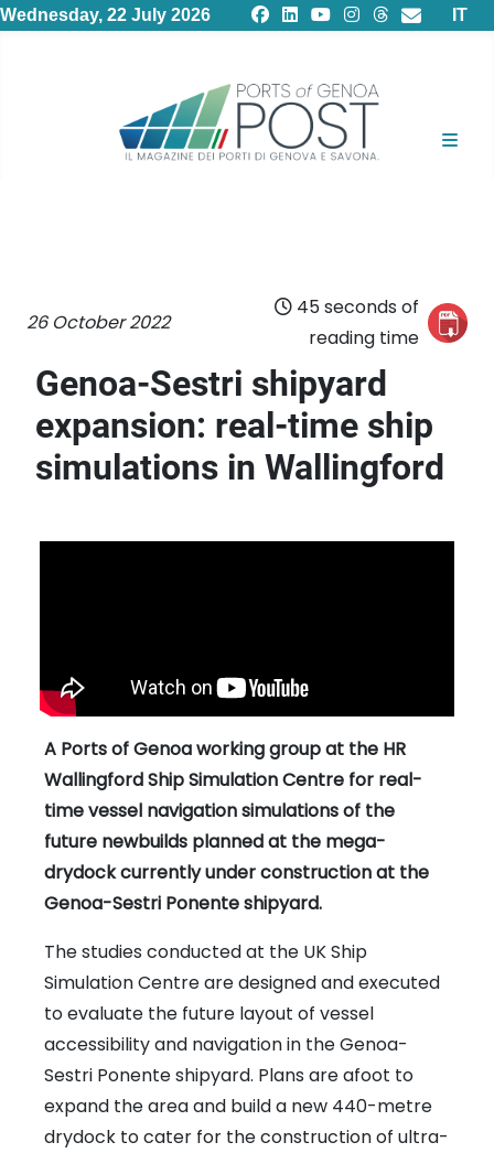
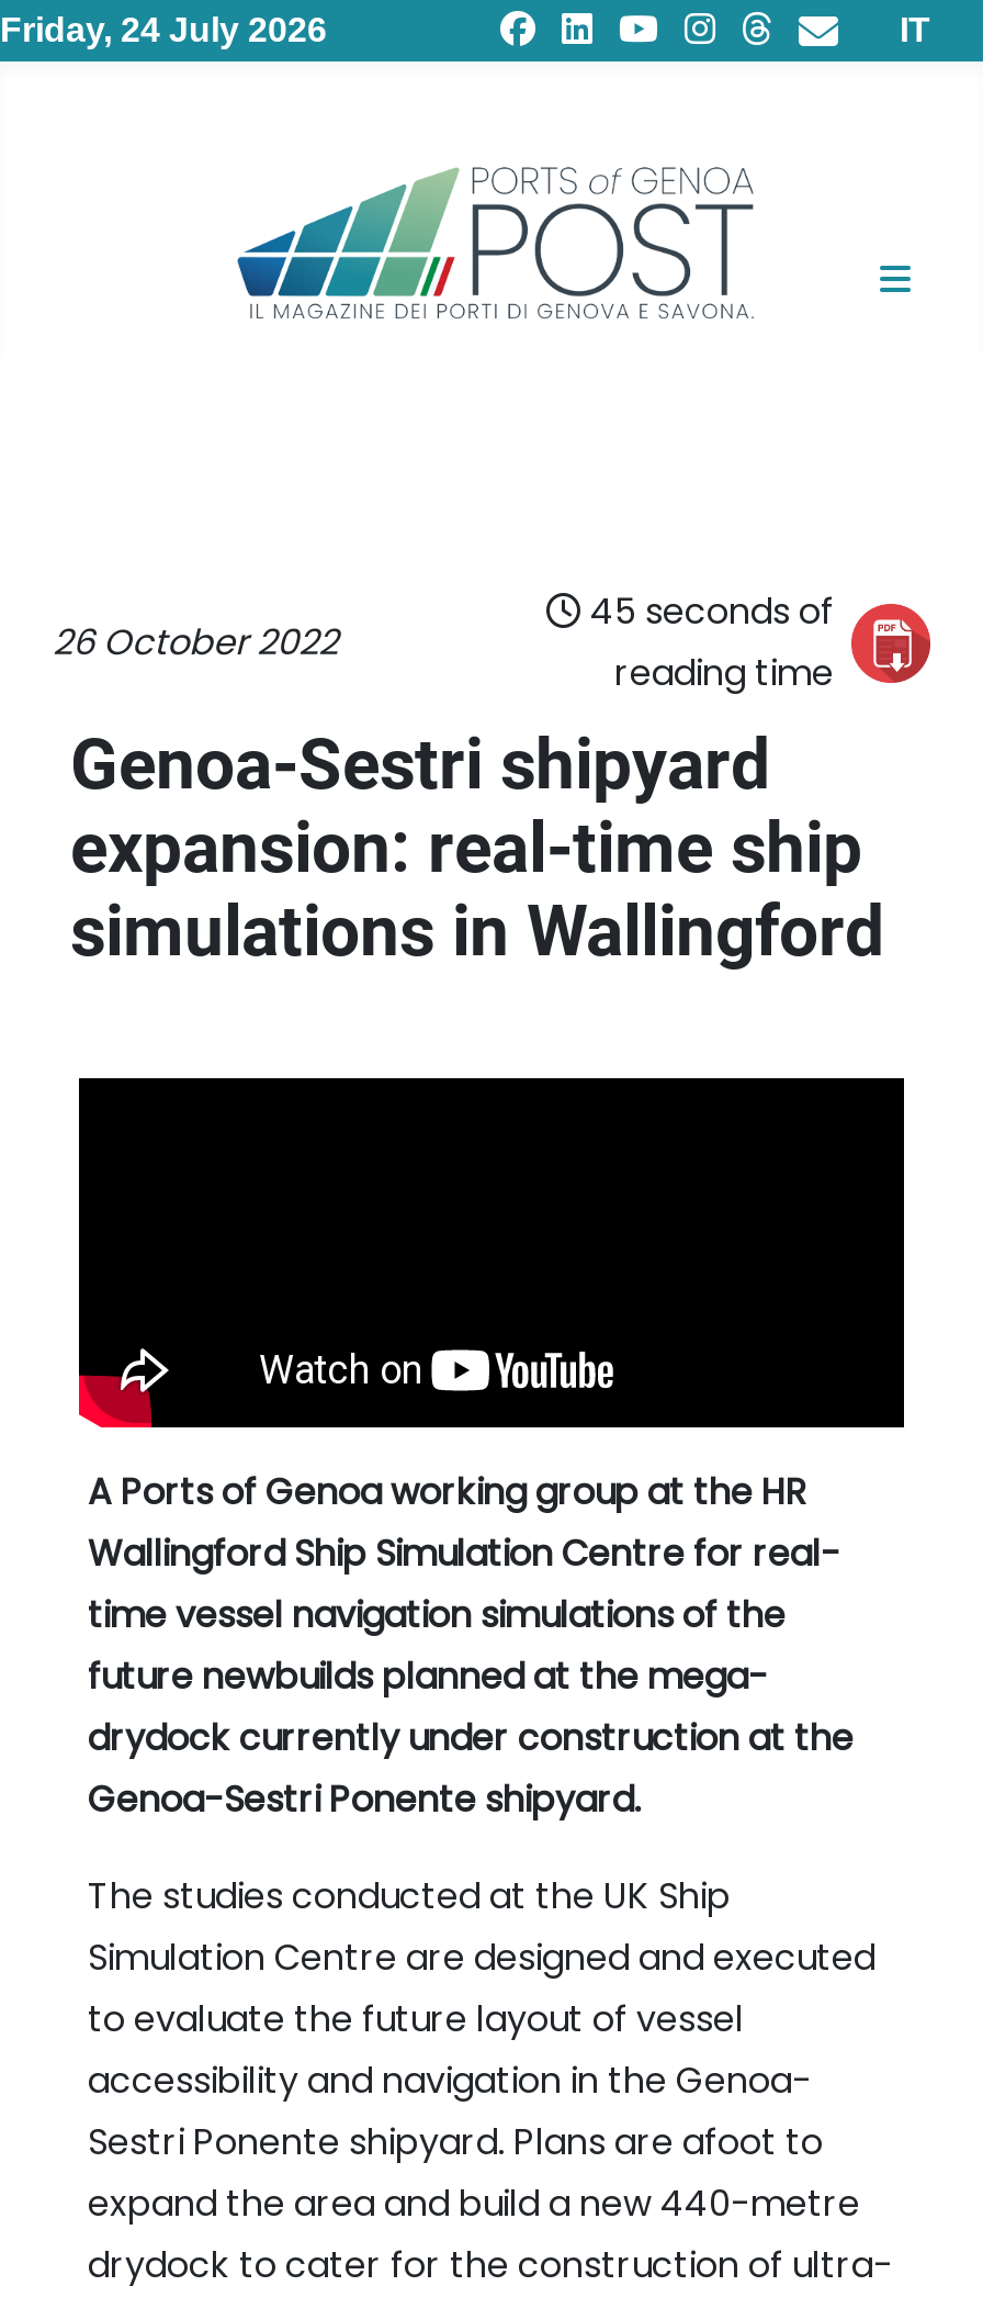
[0,6,211,24] Wednesday, 22 July 2026 -> [0,11,327,48] Friday, 24 July 2026

